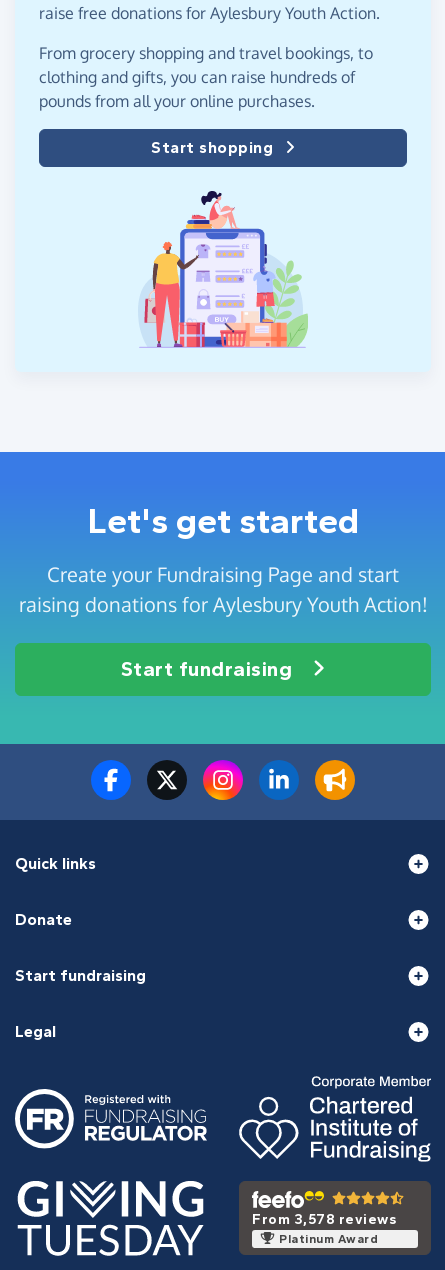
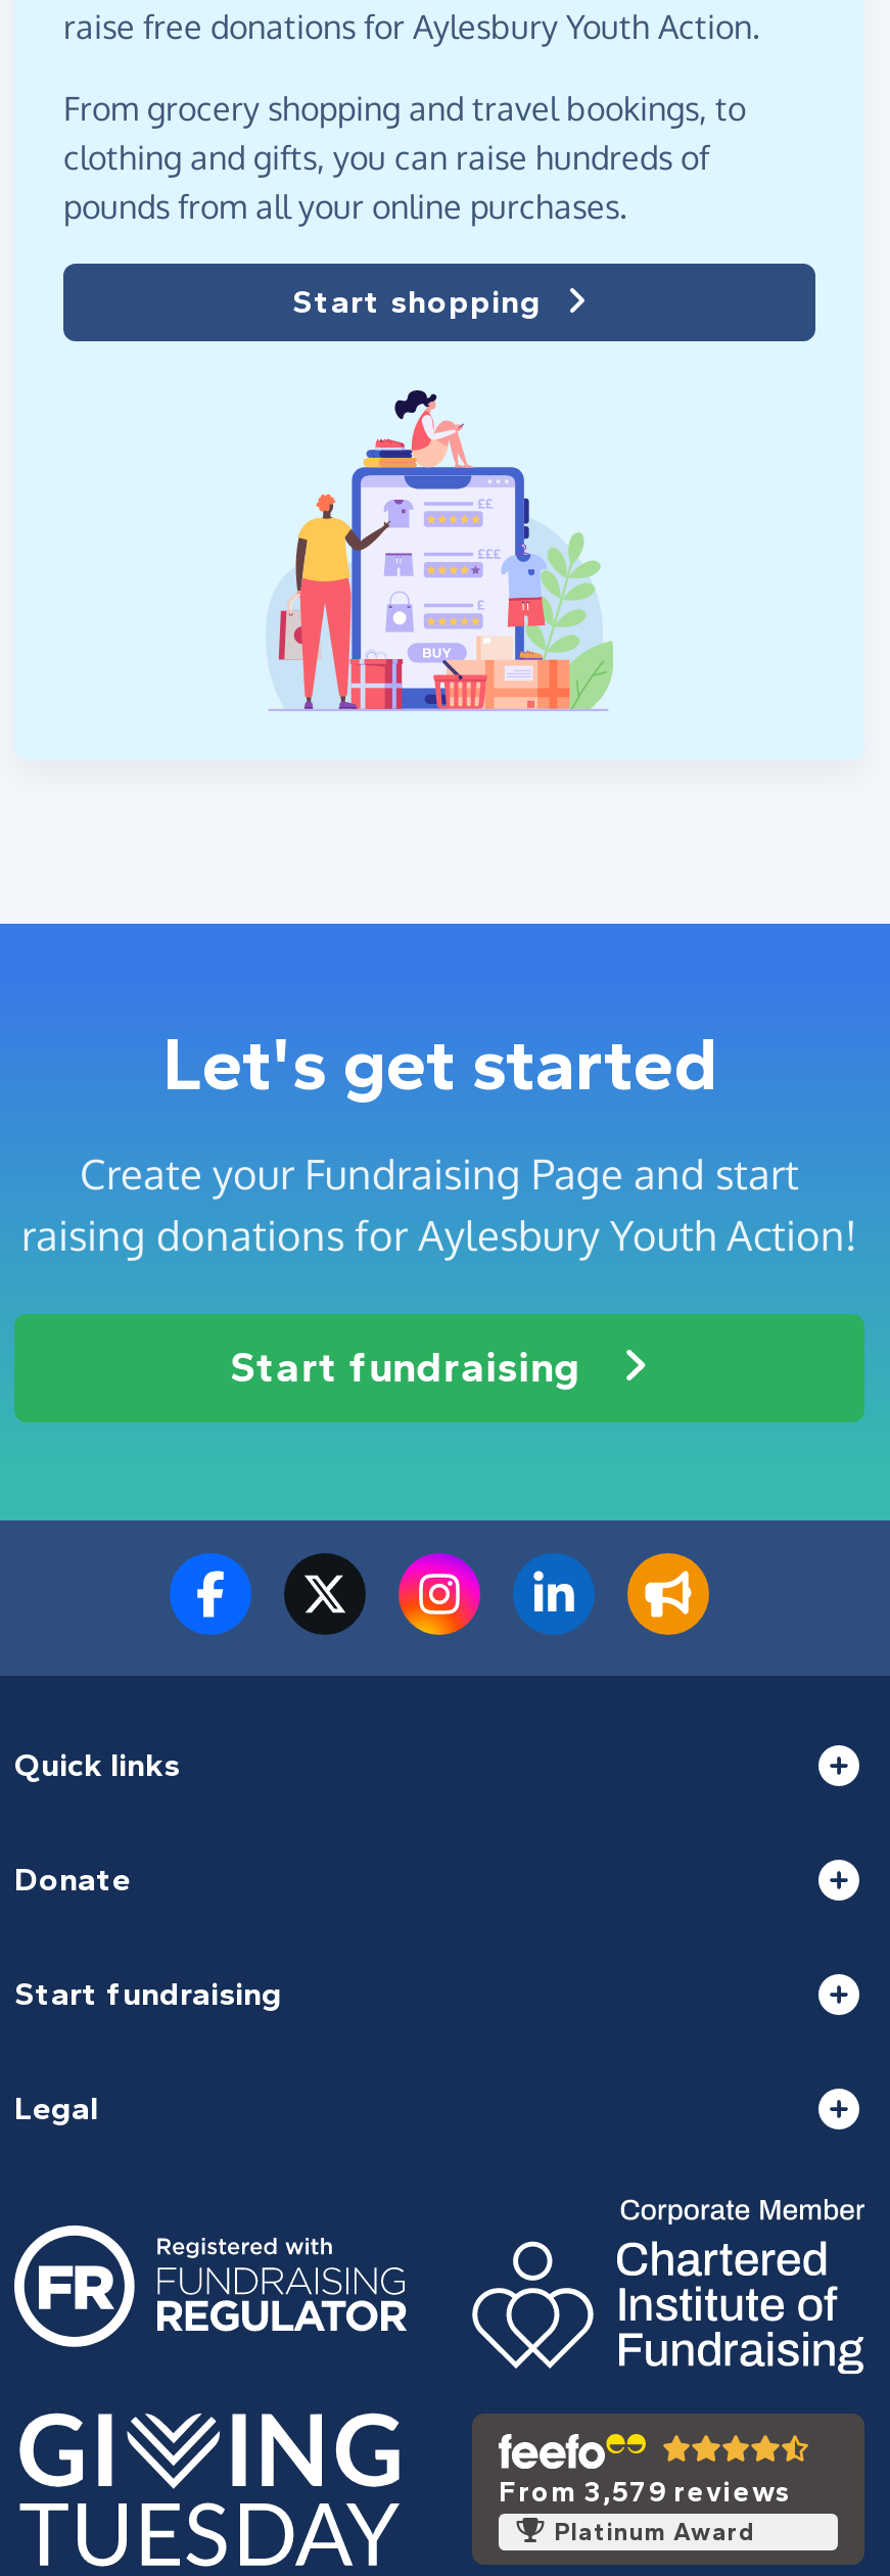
[252,1211,396,1228] From 3,578 reviews -> [499,2475,791,2509] From 3,579 reviews

